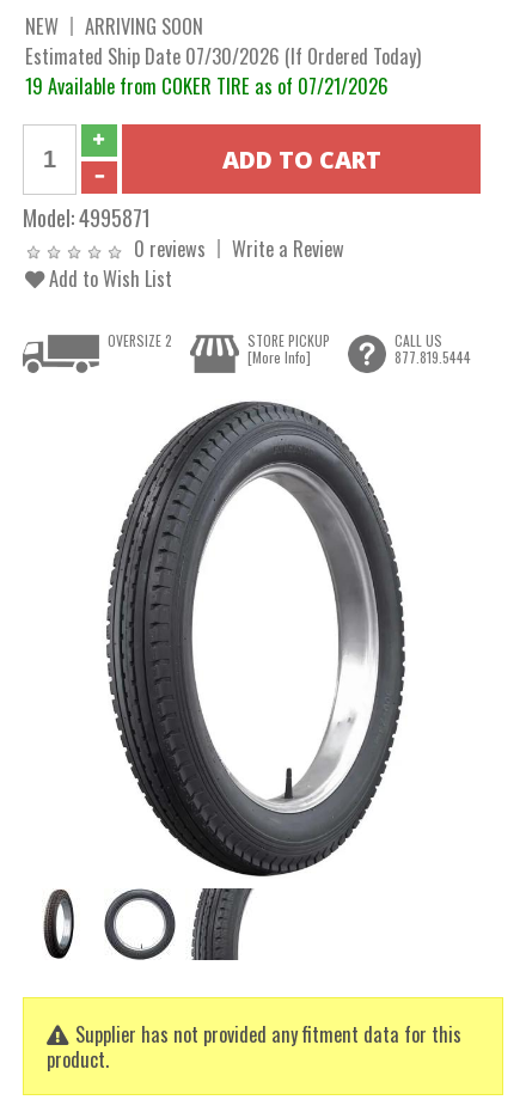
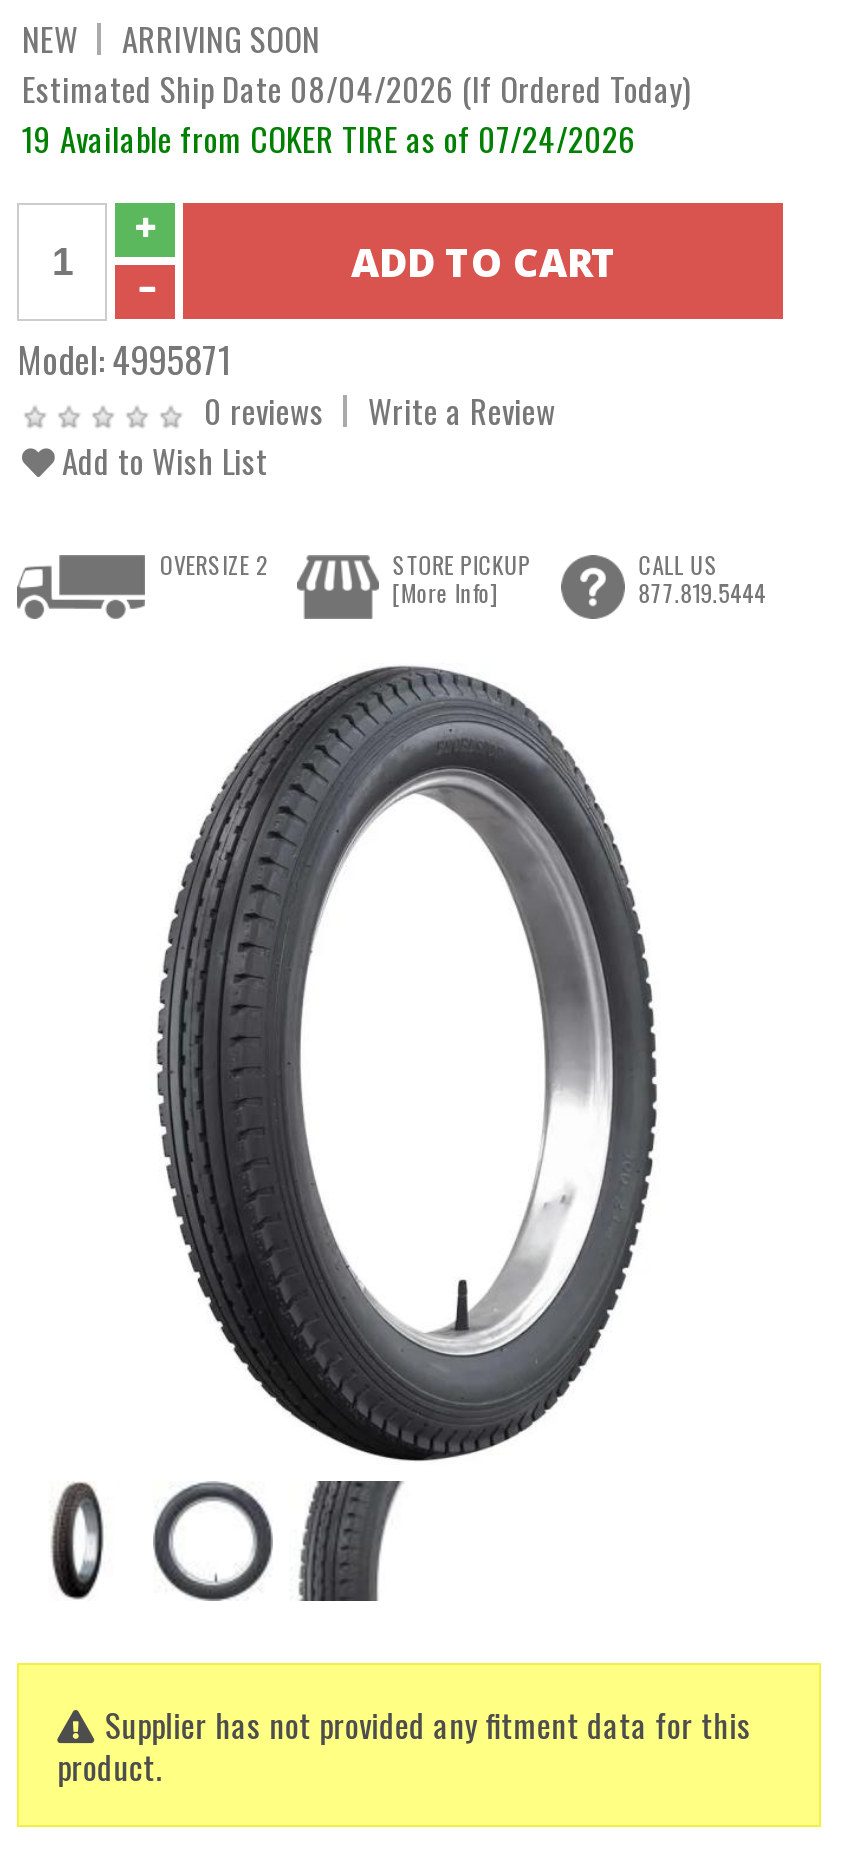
[26,41,421,71] Estimated Ship Date 07/30/2026 (If Ordered Today) -> [22,63,690,113] Estimated Ship Date 08/04/2026 (If Ordered Today)
[26,71,389,100] 19 Available from COKER TIRE as of 07/21/2026 -> [22,113,636,163] 19 Available from COKER TIRE as of 07/24/2026

